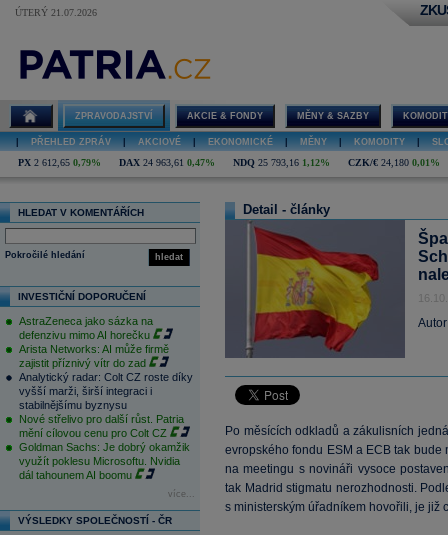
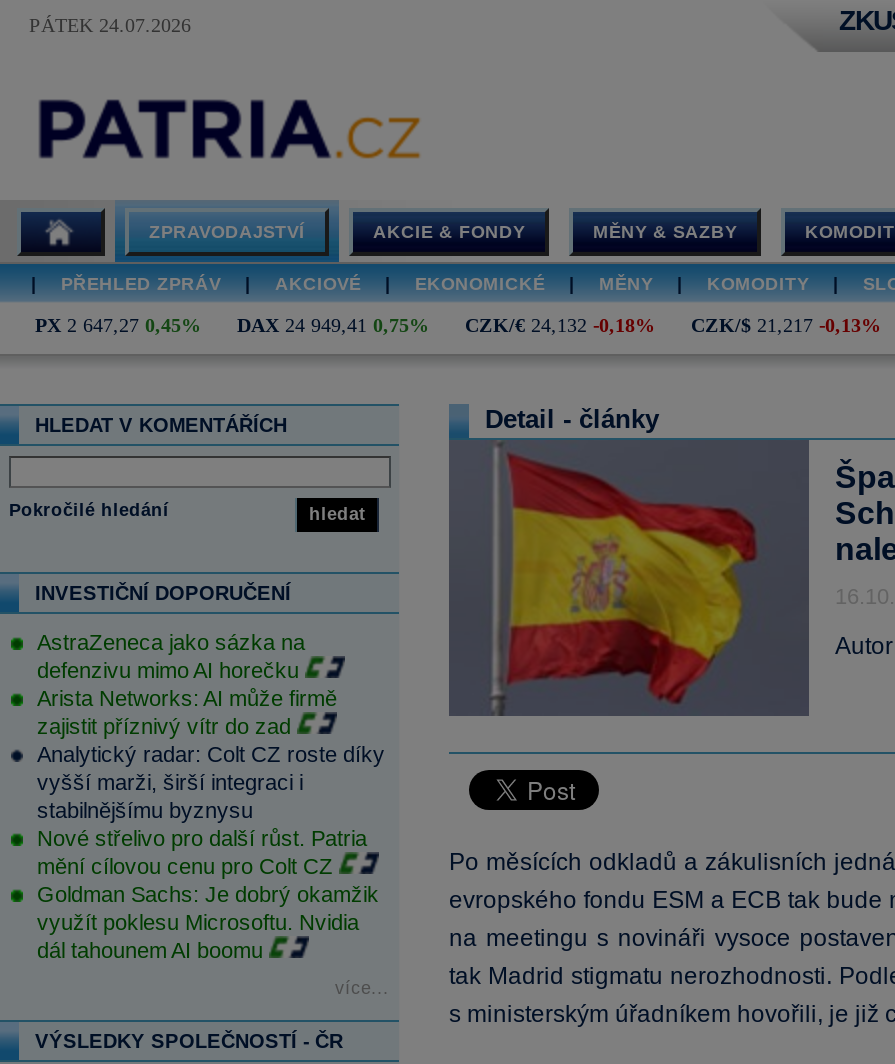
[15,7,97,18] ÚTERÝ 21.07.2026 -> [29,14,191,36] PÁTEK 24.07.2026
[18,157,440,168] PX 2 612,65 0,79% | DAX 24 963,61 0,47% | NDQ 25 793,16 1,12% | CZK/€ 24,180 0,01% -> [35,314,881,336] PX 2 647,27 0,45% | DAX 24 949,41 0,75% | CZK/€ 24,132 -0,18% | CZK/$ 21,217 -0,13%

